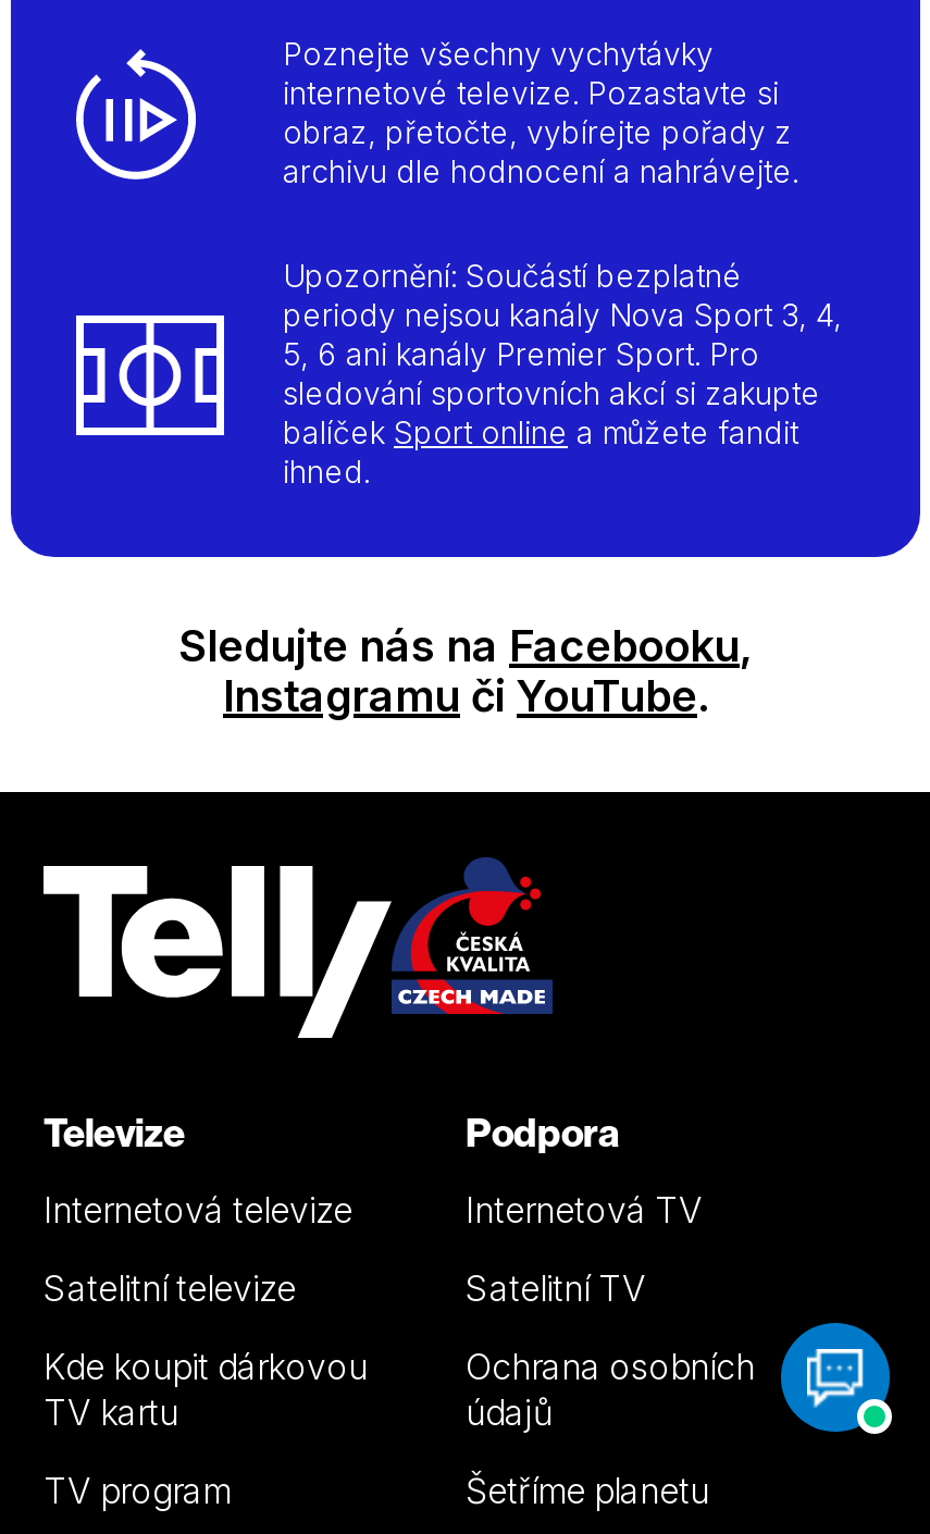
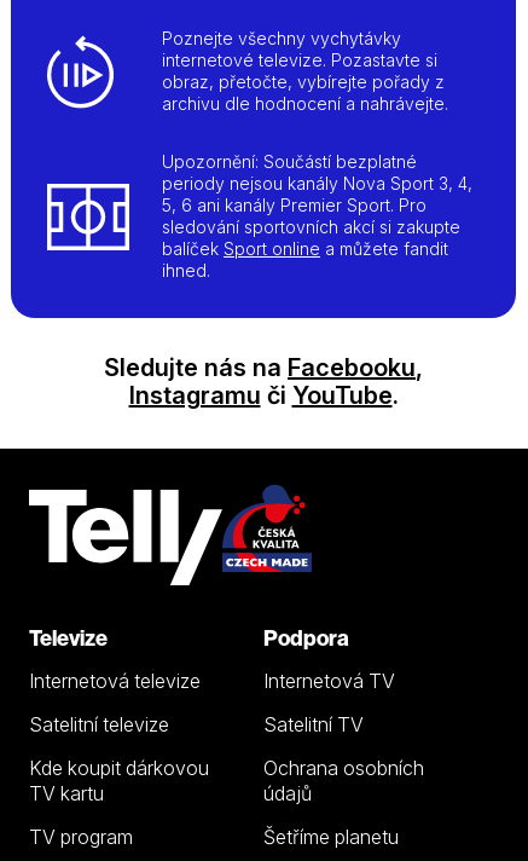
[779,1321,894,1436] [image] -> none

